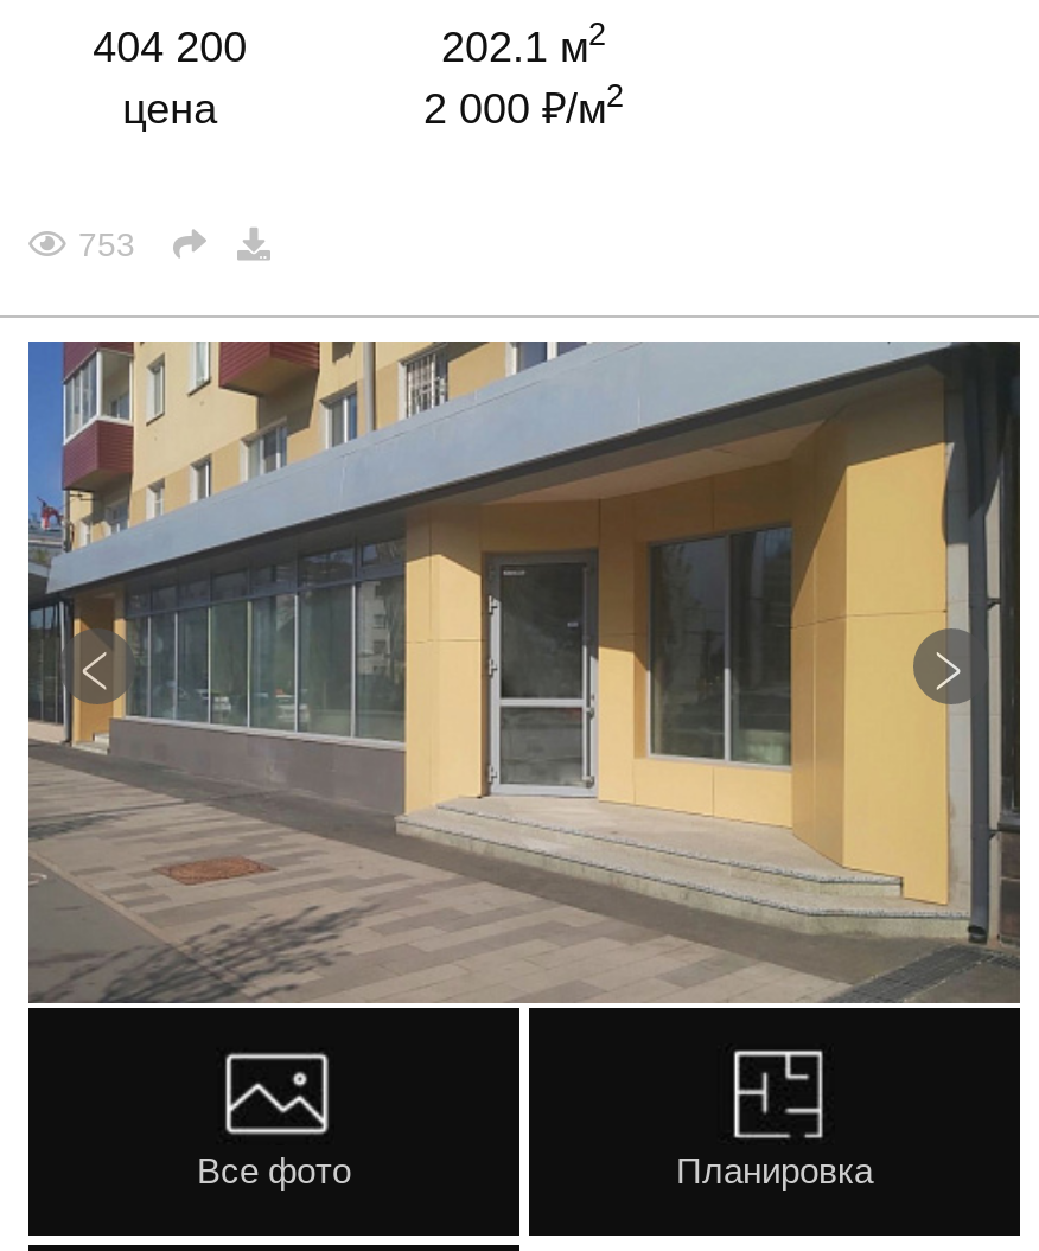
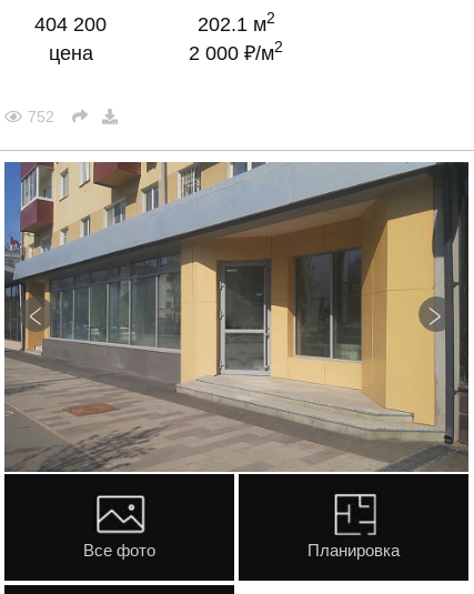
[78,225,154,263] 753 -> [28,108,63,125] 752

